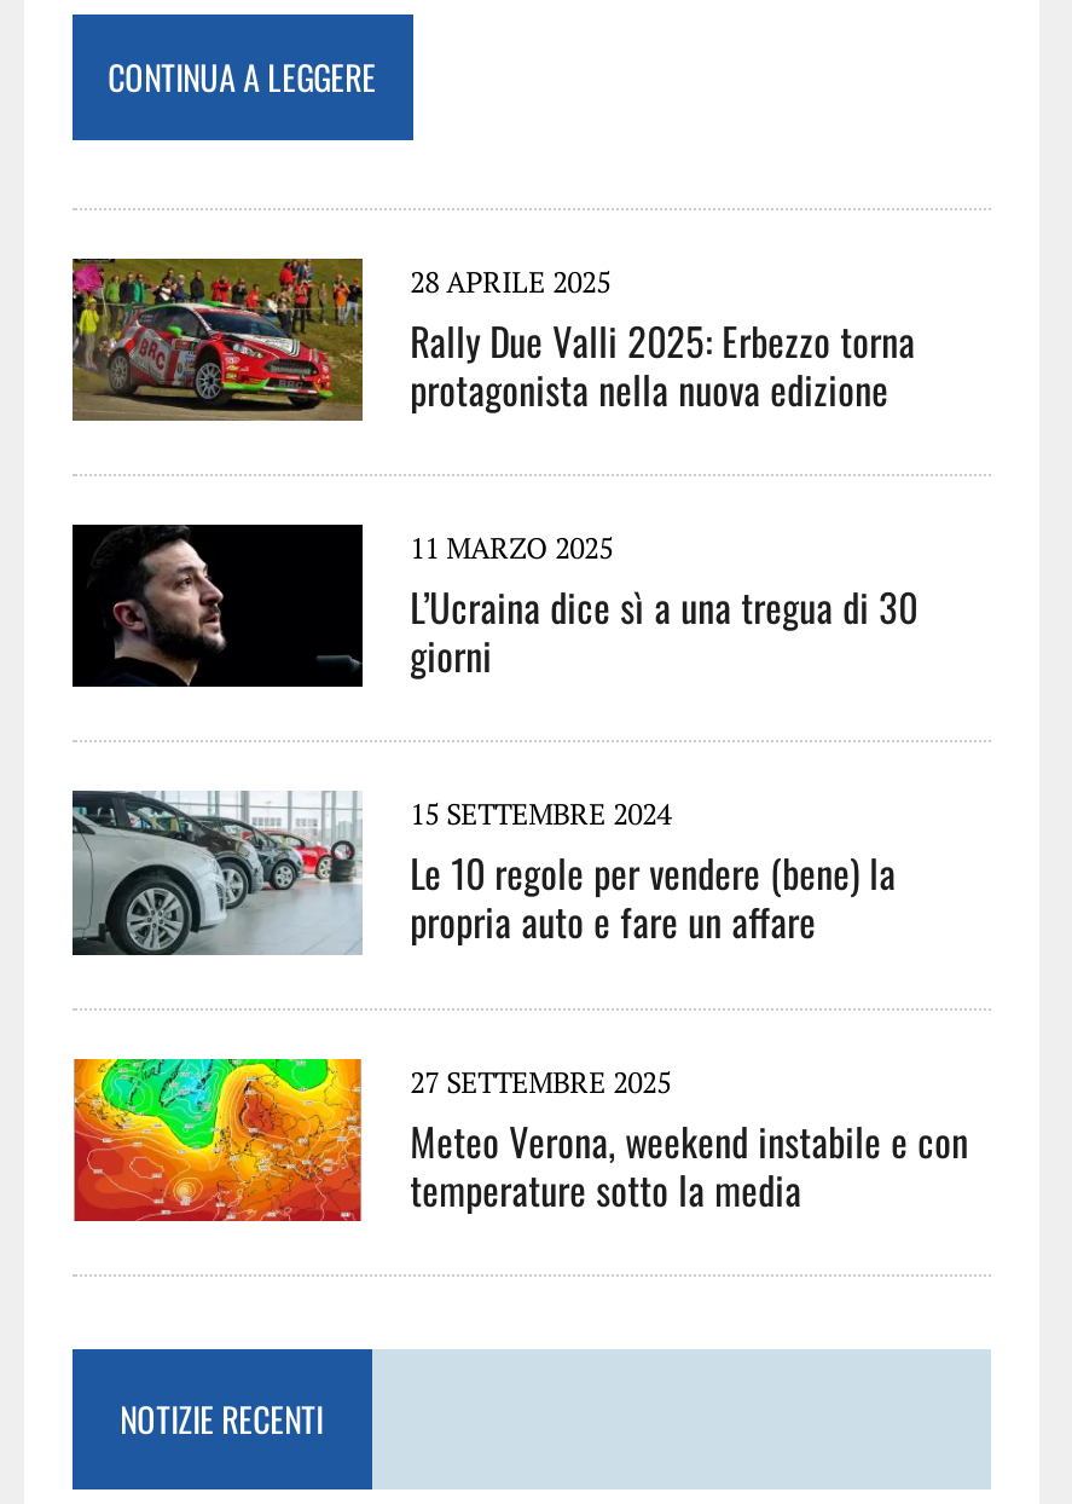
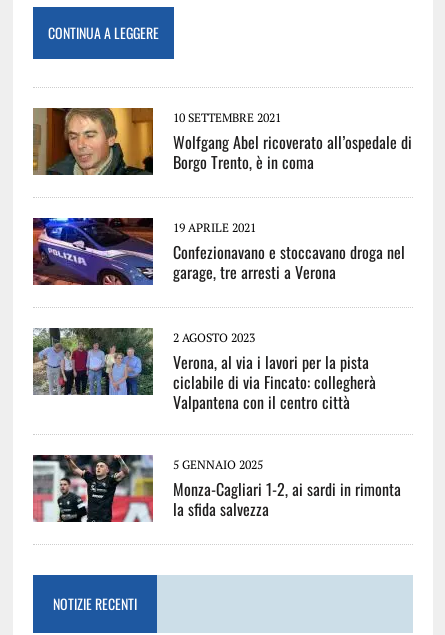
[73,256,915,423] [image] | 28 APRILE 2025 | Rally Due Valli 2025: Erbezzo torna | protagonista nella nuova edizione -> [32,107,412,176] [image] | 10 SETTEMBRE 2021 | Wolfgang Abel ricoverato all’ospedale di | Borgo Trento, è in coma
[70,522,918,689] [image] | 11 MARZO 2025 | L’Ucraina dice sì a una tregua di 30 | giorni -> [32,217,405,286] [image] | 19 APRILE 2021 | Confezionavano e stoccavano droga nel | garage, tre arresti a Verona
[73,791,896,958] [image] | 15 SETTEMBRE 2024 | Le 10 regole per vendere (bene) la | propria auto e fare un affare -> [33,327,376,414] [image] | 2 AGOSTO 2023 | Verona, al via i lavori per la pista | ciclabile di via Fincato: collegherà | Valpantena con il centro città
[73,1057,968,1224] [image] | 27 SETTEMBRE 2025 | Meteo Verona, weekend instabile e con | temperature sotto la media -> [32,454,401,523] [image] | 5 GENNAIO 2025 | Monza-Cagliari 1-2, ai sardi in rimonta | la sfida salvezza

